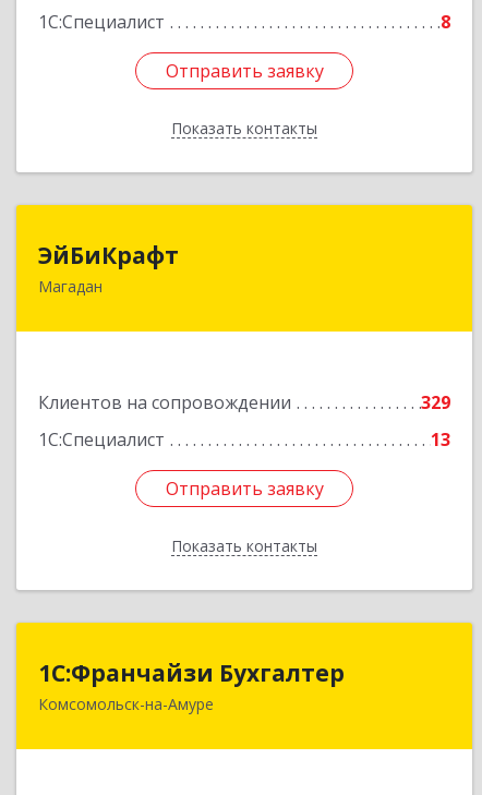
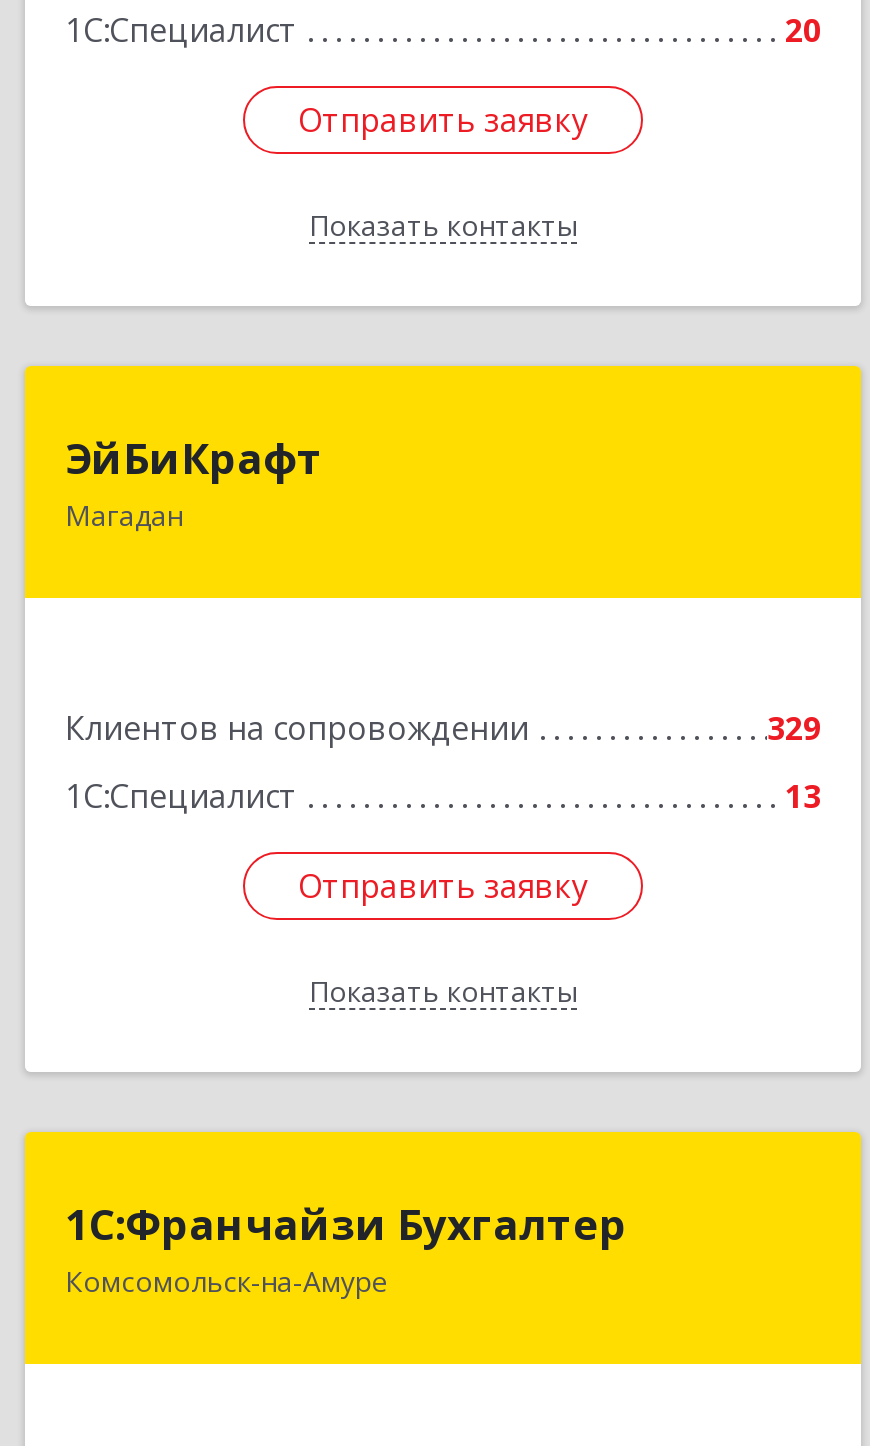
[441,10,450,34] 8 -> [785,8,821,52] 20

